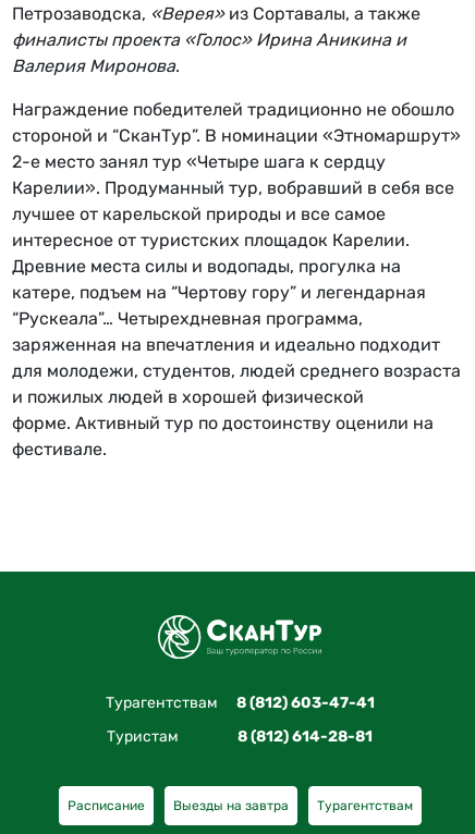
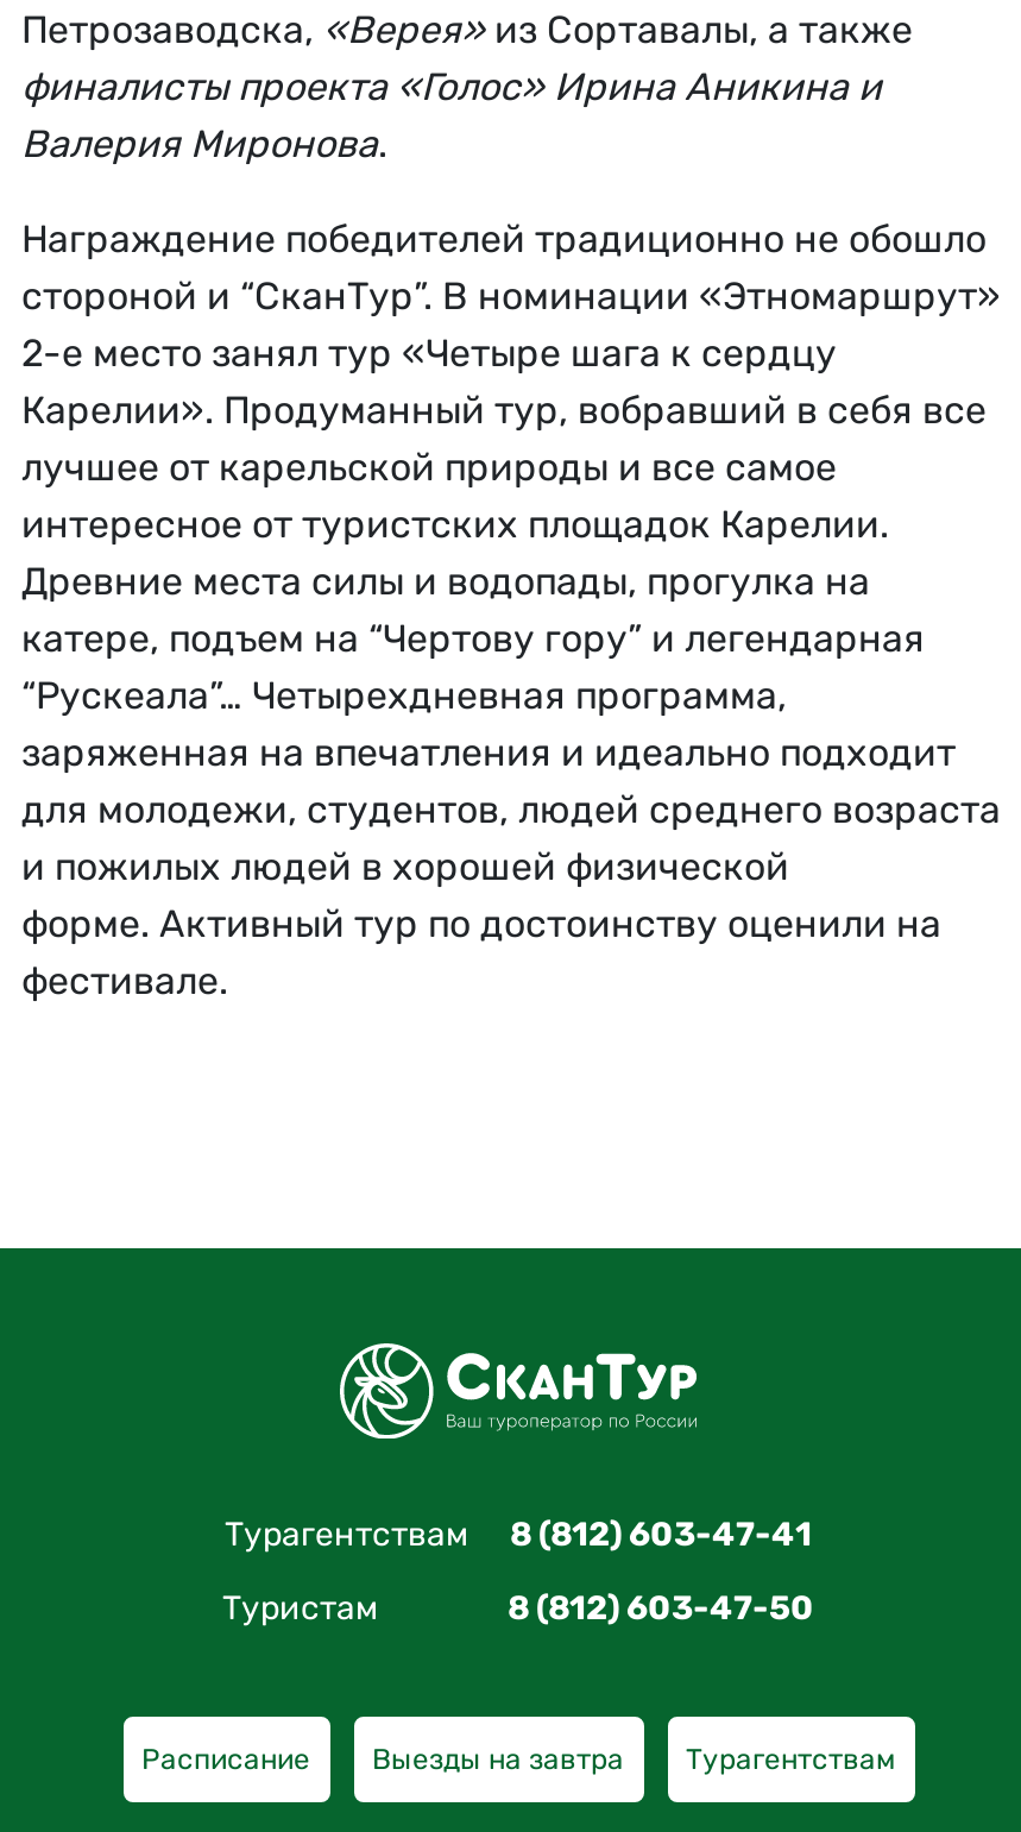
[237,727,373,745] 8 (812) 614-28-81 -> [508,1588,814,1628] 8 (812) 603-47-50

